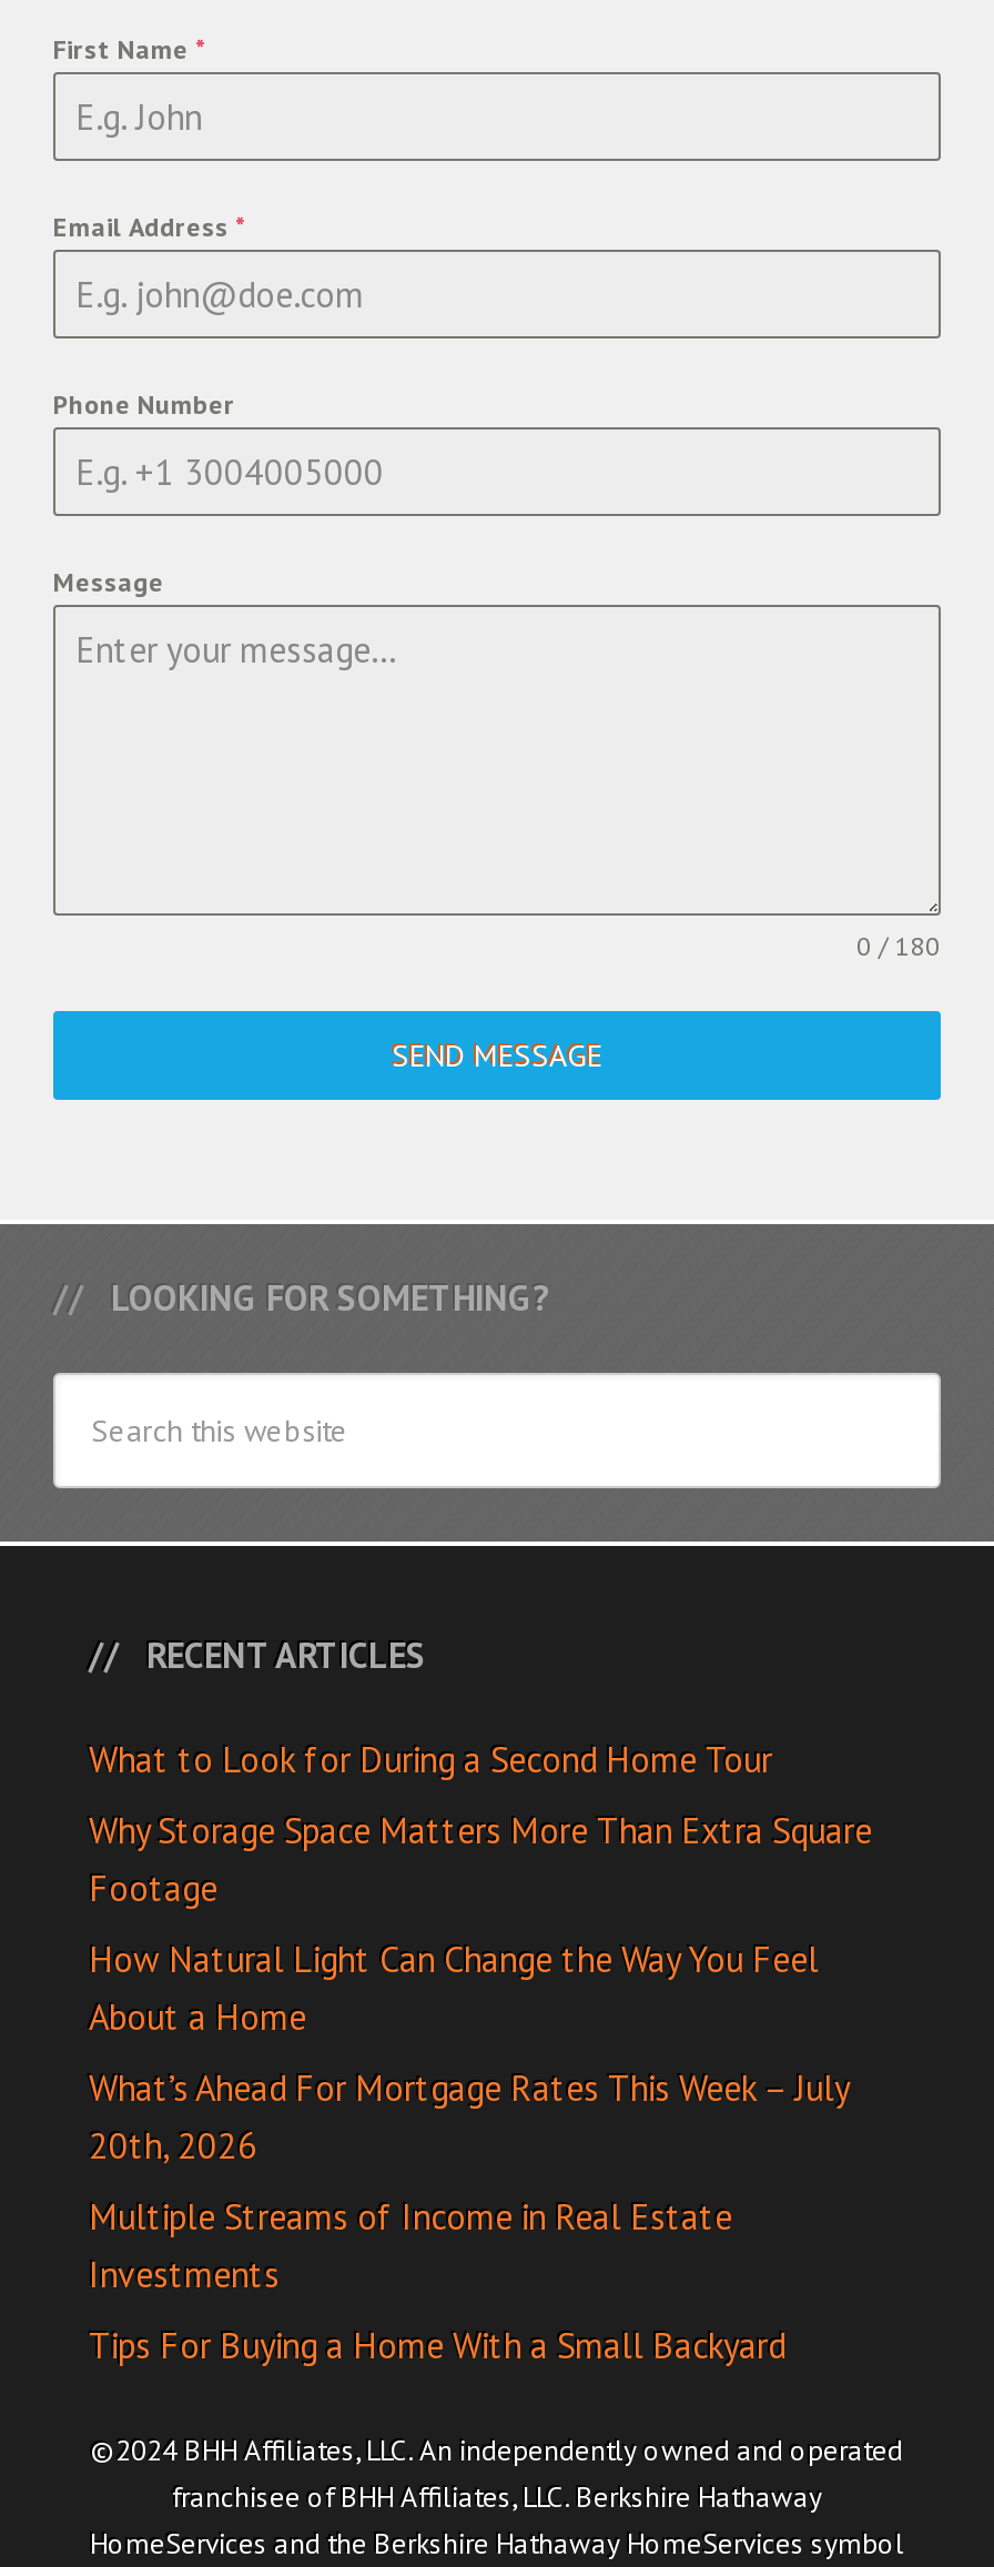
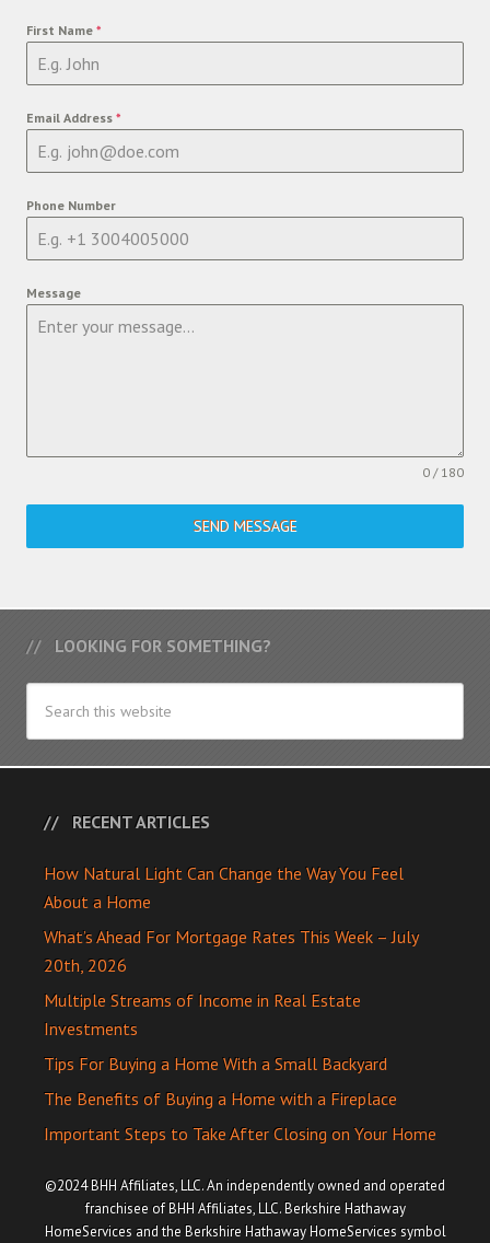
[89,1737,872,1910] What to Look for During a Second Home Tour | Why Storage Space Matters More Than Extra Square | Footage -> none
moved [89,1937,848,2367] -> [44,862,418,1074]: How Natural Light Can Change the Way You Feel | About a Home | What’s Ahead For Mortgage Rates This Week – July | 20th, 2026 | Multiple Streams of Income in Real Estate | Investments | Tips For Buying a Home With a Small Backyard
none -> [44,1088,436,1145] The Benefits of Buying a Home with a Fireplace | Important Steps to Take After Closing on Your Home

